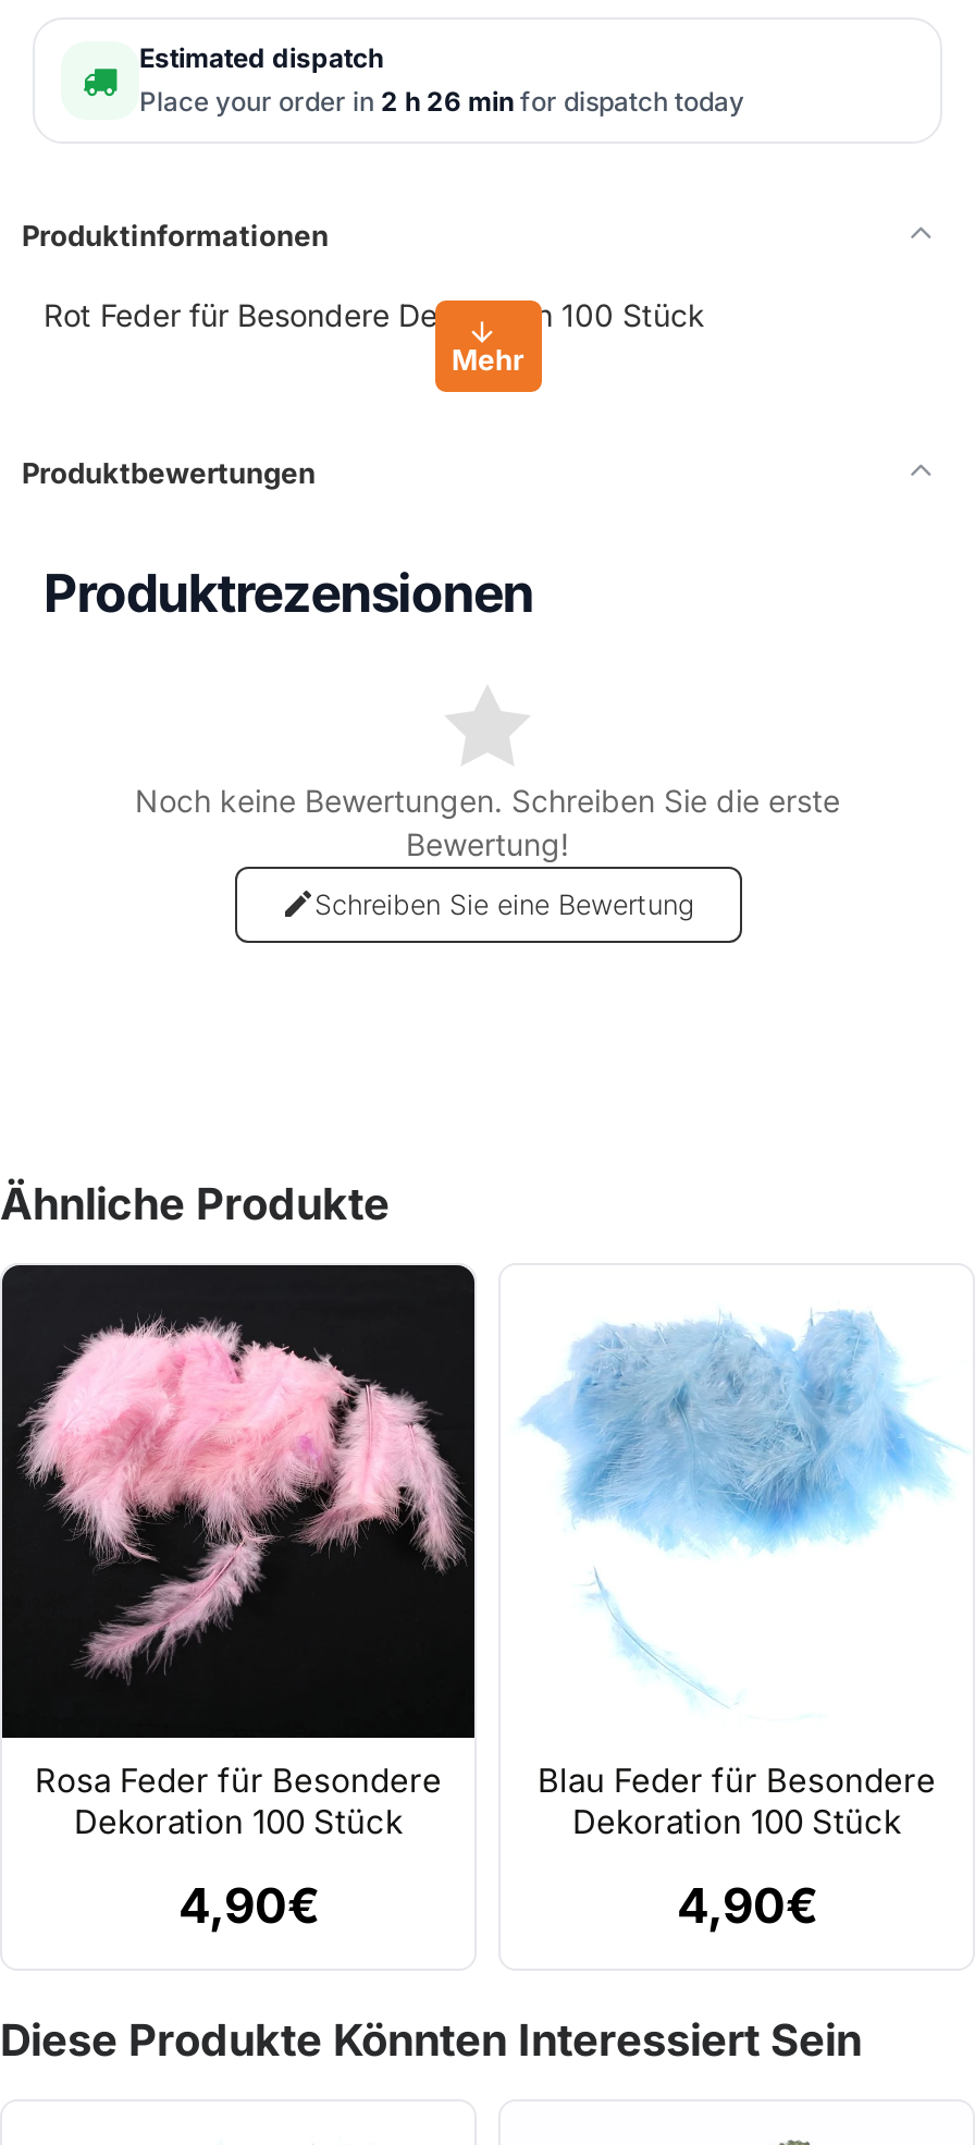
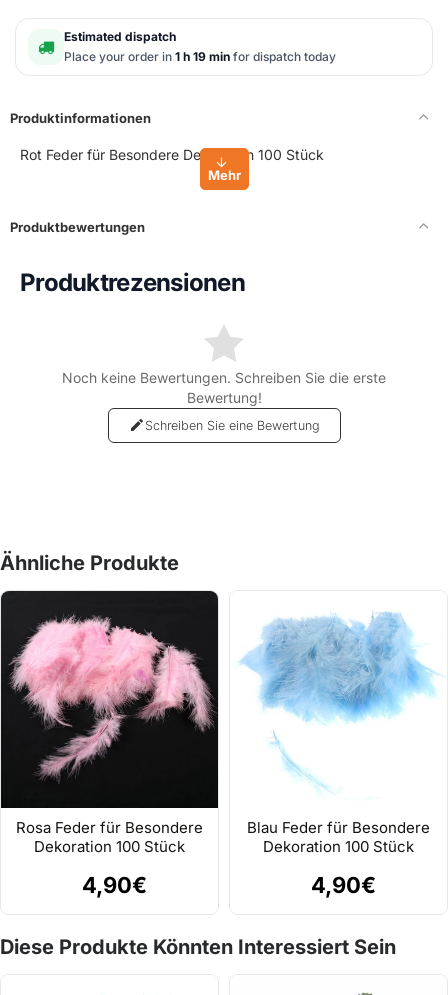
[139,85,744,118] Place your order in 2 h 26 min for dispatch today -> [64,49,336,64] Place your order in 1 h 19 min for dispatch today

